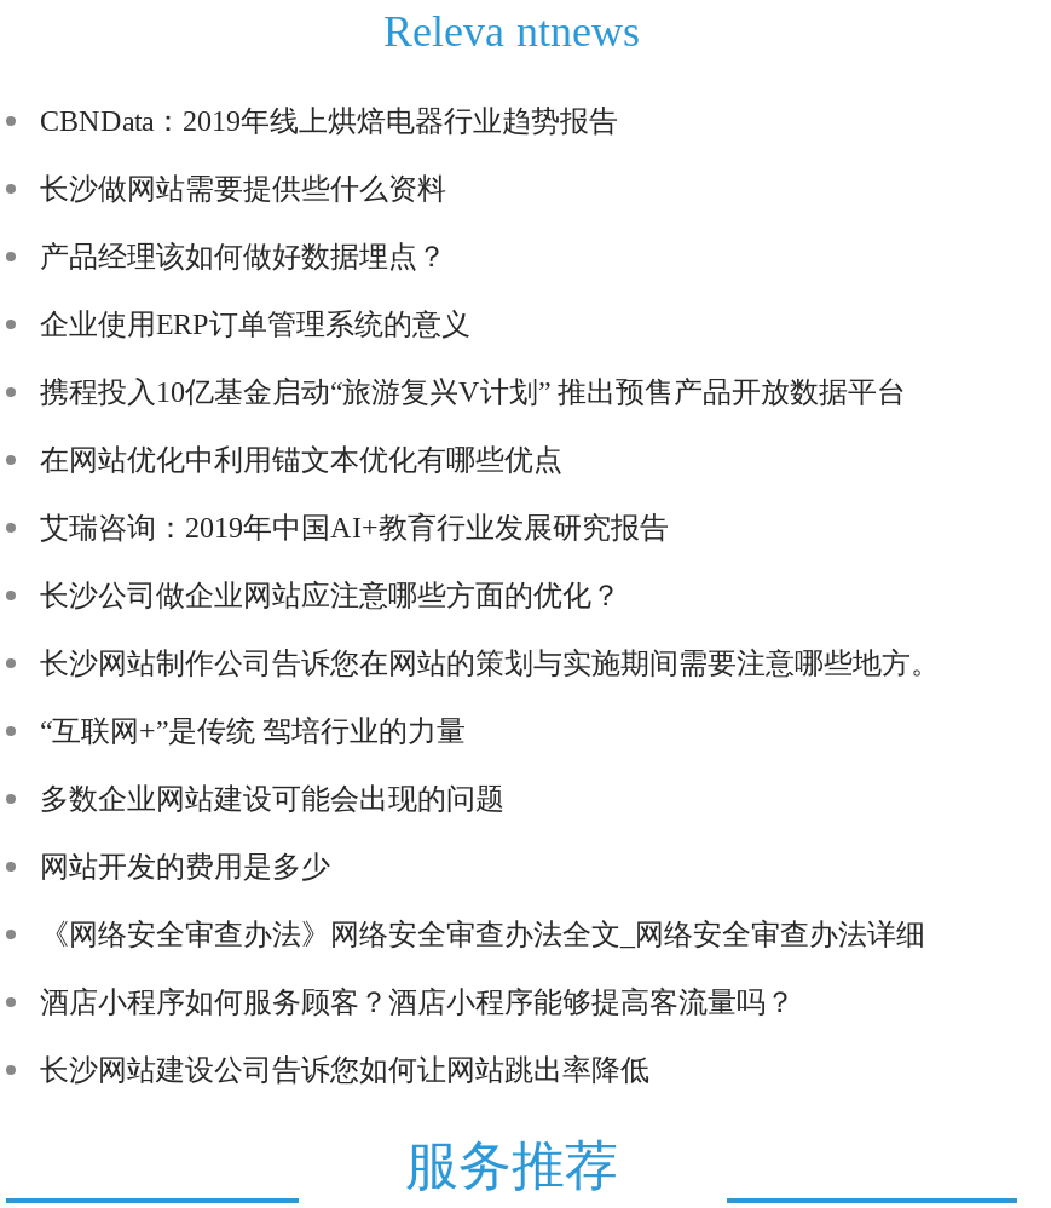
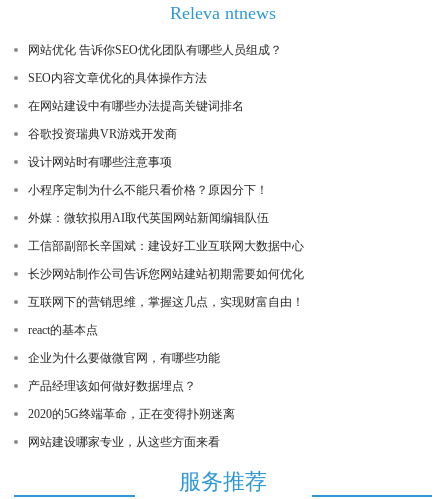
[40,104,618,206] CBNData：2019年线上烘焙电器行业趋势报告 | 长沙做网站需要提供些什么资料 -> [28,43,304,365] 网站优化 告诉你SEO优化团队有哪些人员组成？ | SEO内容文章优化的具体操作方法 | 在网站建设中有哪些办法提高关键词排名 | 谷歌投资瑞典VR游戏开发商 | 设计网站时有哪些注意事项 | 小程序定制为什么不能只看价格？原因分下！ | 外媒：微软拟用AI取代英国网站新闻编辑队伍 | 工信部副部长辛国斌：建设好工业互联网大数据中心 | 长沙网站制作公司告诉您网站建站初期需要如何优化 | 互联网下的营销思维，掌握这几点，实现财富自由！ | react的基本点 | 企业为什么要做微官网，有哪些功能
moved [40,240,446,274] -> [28,379,196,393]: 产品经理该如何做好数据埋点？
[40,308,940,1087] 企业使用ERP订单管理系统的意义 | 携程投入10亿基金启动“旅游复兴V计划” 推出预售产品开放数据平台 | 在网站优化中利用锚文本优化有哪些优点 | 艾瑞咨询：2019年中国AI+教育行业发展研究报告 | 长沙公司做企业网站应注意哪些方面的优化？ | 长沙网站制作公司告诉您在网站的策划与实施期间需要注意哪些地方。 | “互联网+”是传统 驾培行业的力量 | 多数企业网站建设可能会出现的问题 | 网站开发的费用是多少 | 《网络安全审查办法》网络安全审查办法全文_网络安全审查办法详细 | 酒店小程序如何服务顾客？酒店小程序能够提高客流量吗？ | 长沙网站建设公司告诉您如何让网站跳出率降低 -> [28,407,235,449] 2020的5G终端革命，正在变得扑朔迷离 | 网站建设哪家专业，从这些方面来看

